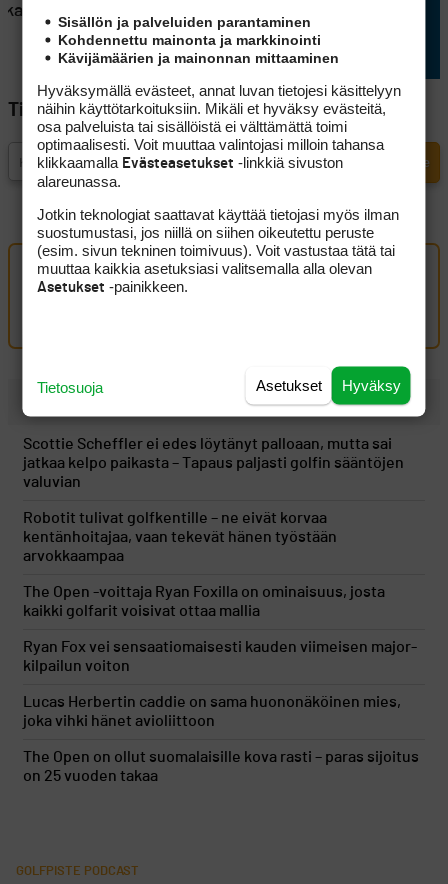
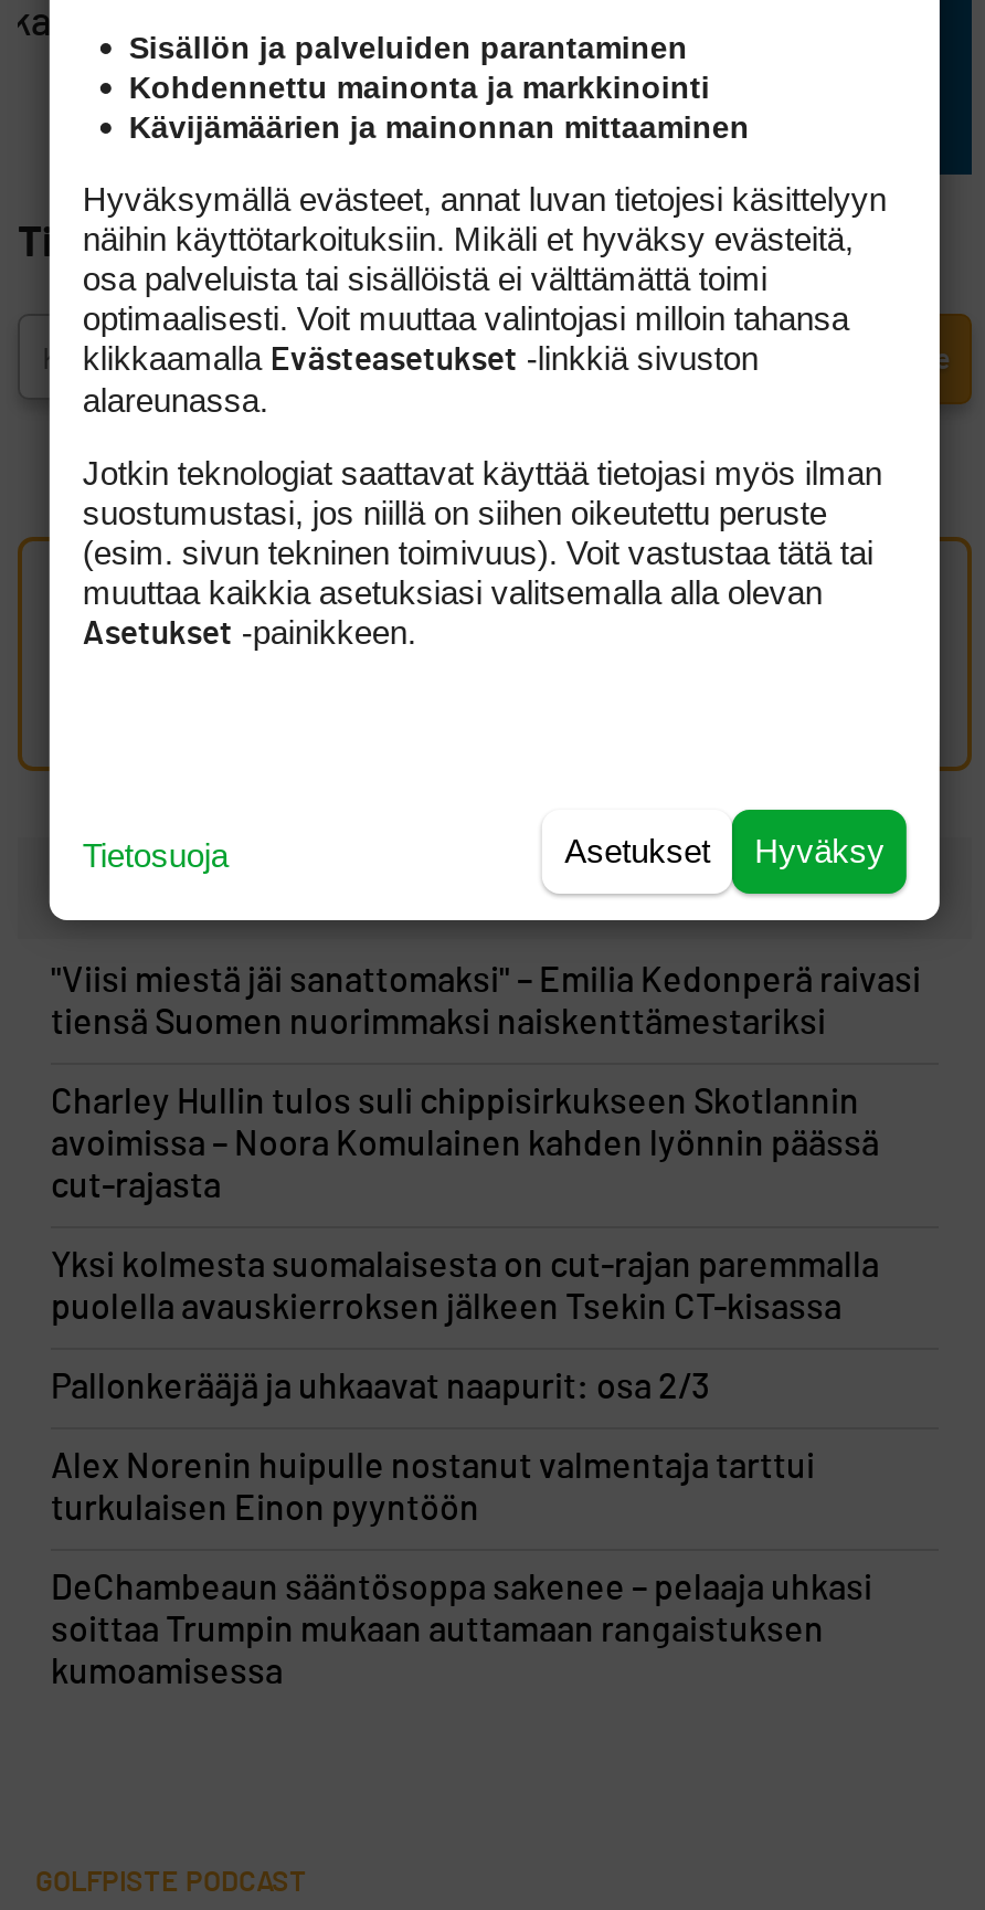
[23,436,404,490] Scottie Scheffler ei edes löytänyt palloaan, mutta sai | jatkaa kelpo paikasta – Tapaus paljasti golfin sääntöjen | valuvian -> [51,964,921,1041] "Viisi miestä jäi sanattomaksi" – Emilia Kedonperä raivasi | tiensä Suomen nuorimmaksi naiskenttämestariksi
[23,510,337,564] Robotit tulivat golfkentille – ne eivät korvaa | kentänhoitajaa, vaan tekevät hänen työstään | arvokkaampaa -> [51,1085,879,1205] Charley Hullin tulos suli chippisirkukseen Skotlannin | avoimissa – Noora Komulainen kahden lyönnin päässä | cut-rajasta
[23,584,385,619] The Open -voittaja Ryan Foxilla on ominaisuus, josta | kaikki golfarit voisivat ottaa mallia -> [51,1249,879,1326] Yksi kolmesta suomalaisesta on cut-rajan paremmalla | puolella avauskierroksen jälkeen Tsekin CT-kisassa
[23,639,417,674] Ryan Fox vei sensaatiomaisesti kauden viimeisen major- | kilpailun voiton -> [51,1370,709,1406] Pallonkerääjä ja uhkaavat naapurit: osa 2/3
[23,694,401,729] Lucas Herbertin caddie on sama huononäköinen mies, | joka vihki hänet avioliittoon -> [51,1450,815,1527] Alex Norenin huipulle nostanut valmentaja tarttui | turkulaisen Einon pyyntöön
[23,749,419,784] The Open on ollut suomalaisille kova rasti – paras sijoitus | on 25 vuoden takaa -> [51,1572,872,1691] DeChambeaun sääntösoppa sakenee – pelaaja uhkasi | soittaa Trumpin mukaan auttamaan rangaistuksen | kumoamisessa

